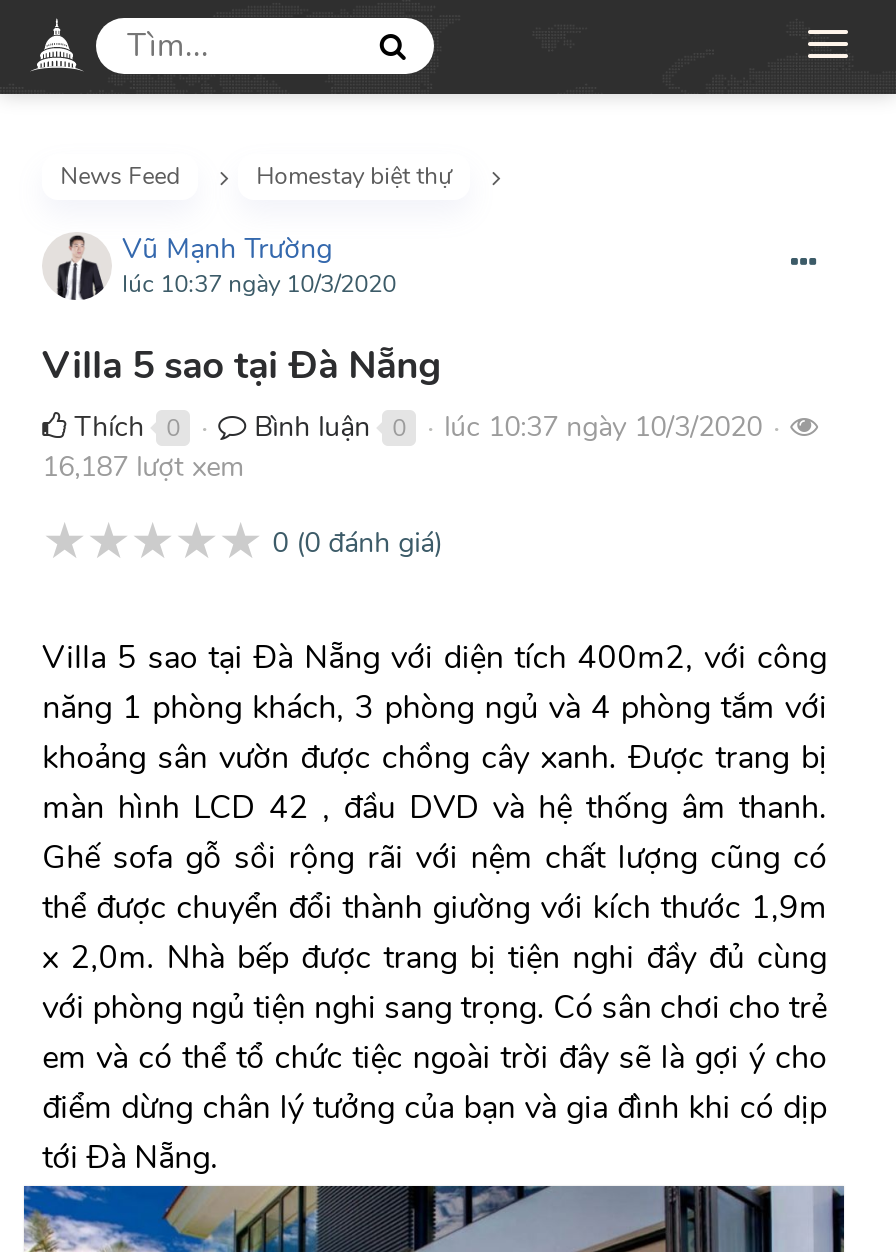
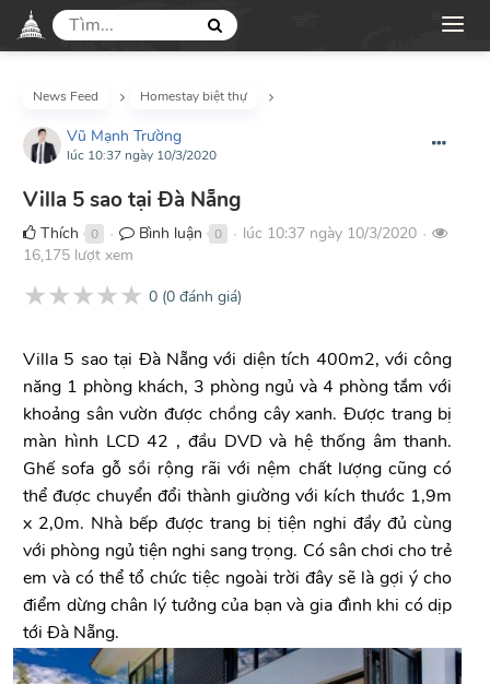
[42,448,244,486] 16,187 lượt xem -> [23,245,134,266] 16,175 lượt xem

